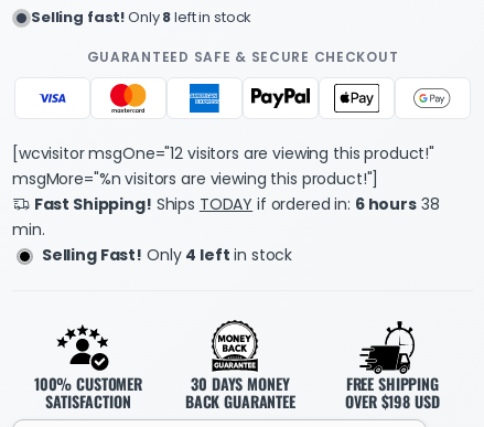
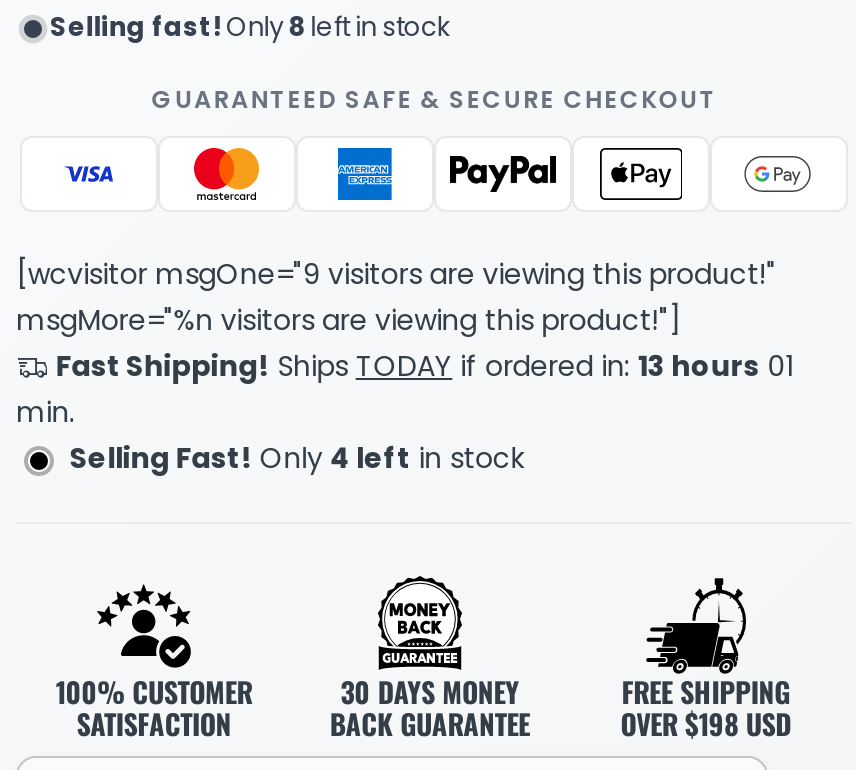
[12,143,434,165] [wcvisitor msgOne="12 visitors are viewing this product!" -> [16,255,776,295] [wcvisitor msgOne="9 visitors are viewing this product!"
[34,194,439,216] Fast Shipping! Ships TODAY if ordered in: 6 hours 38 -> [56,347,793,387] Fast Shipping! Ships TODAY if ordered in: 13 hours 01

